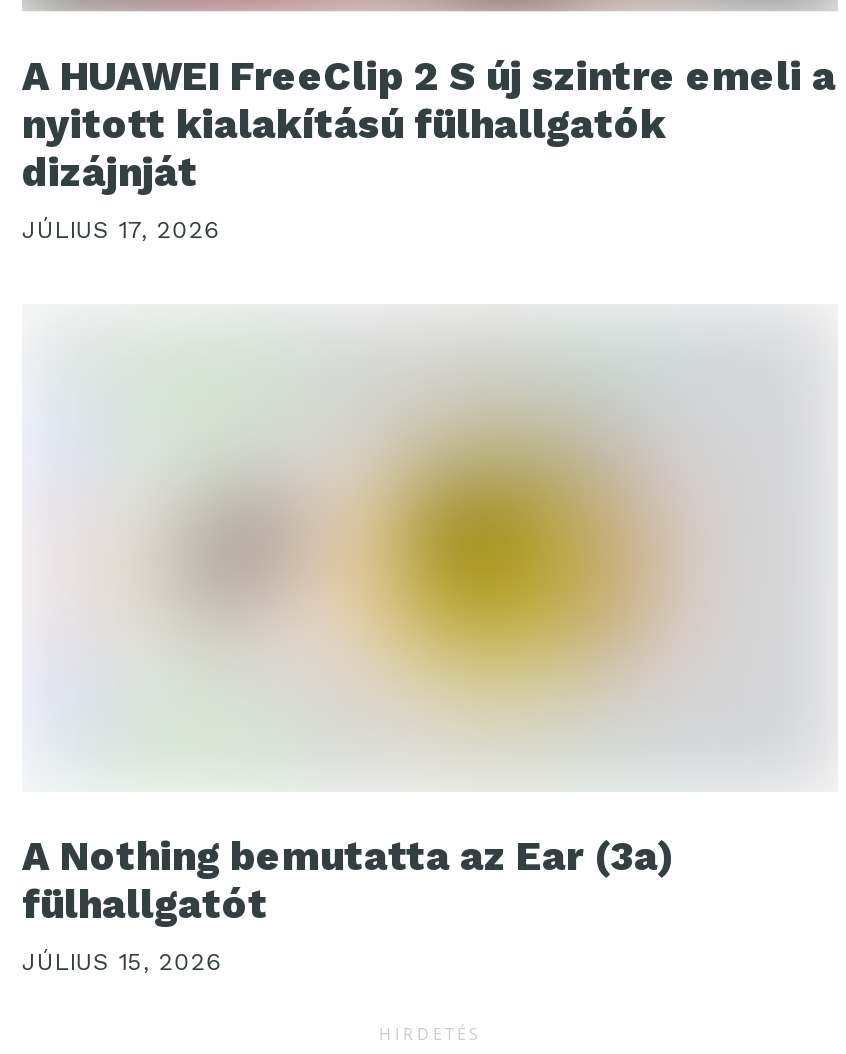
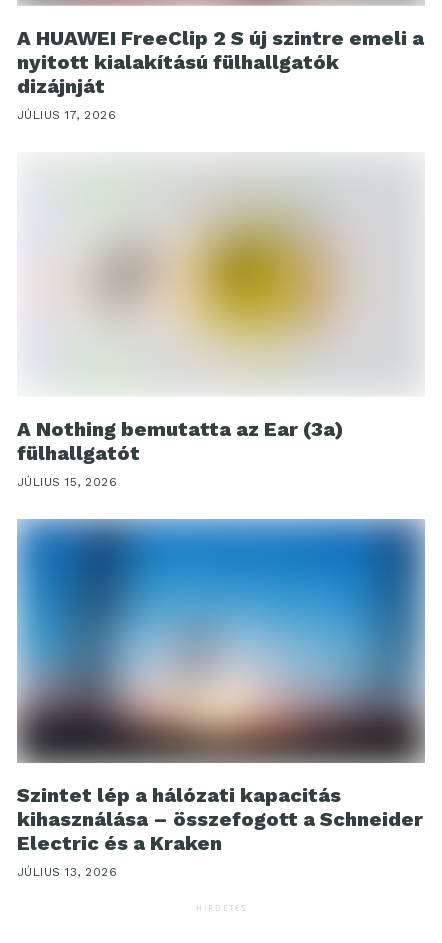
none -> [16,518,426,879] [image] | Szintet lép a hálózati kapacitás | kihasználása – összefogott a Schneider | Electric és a Kraken | JÚLIUS 13, 2026

